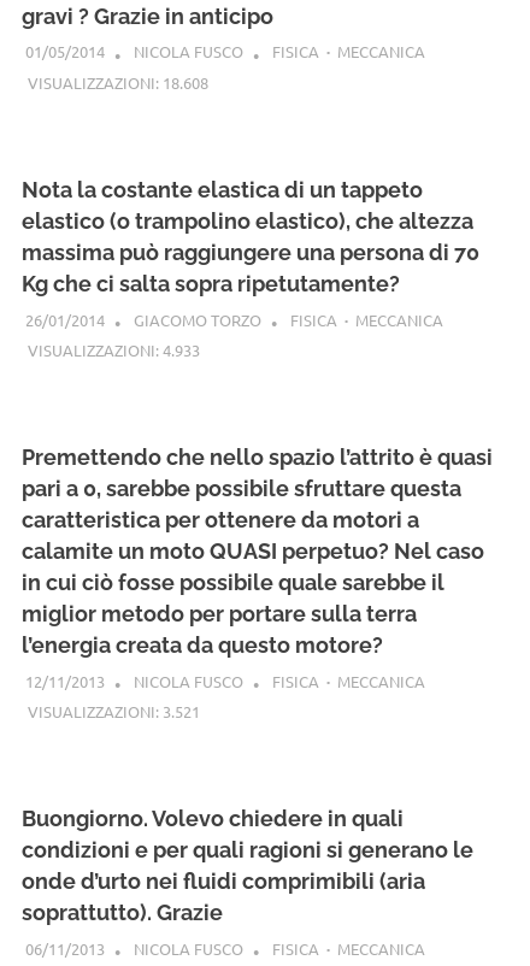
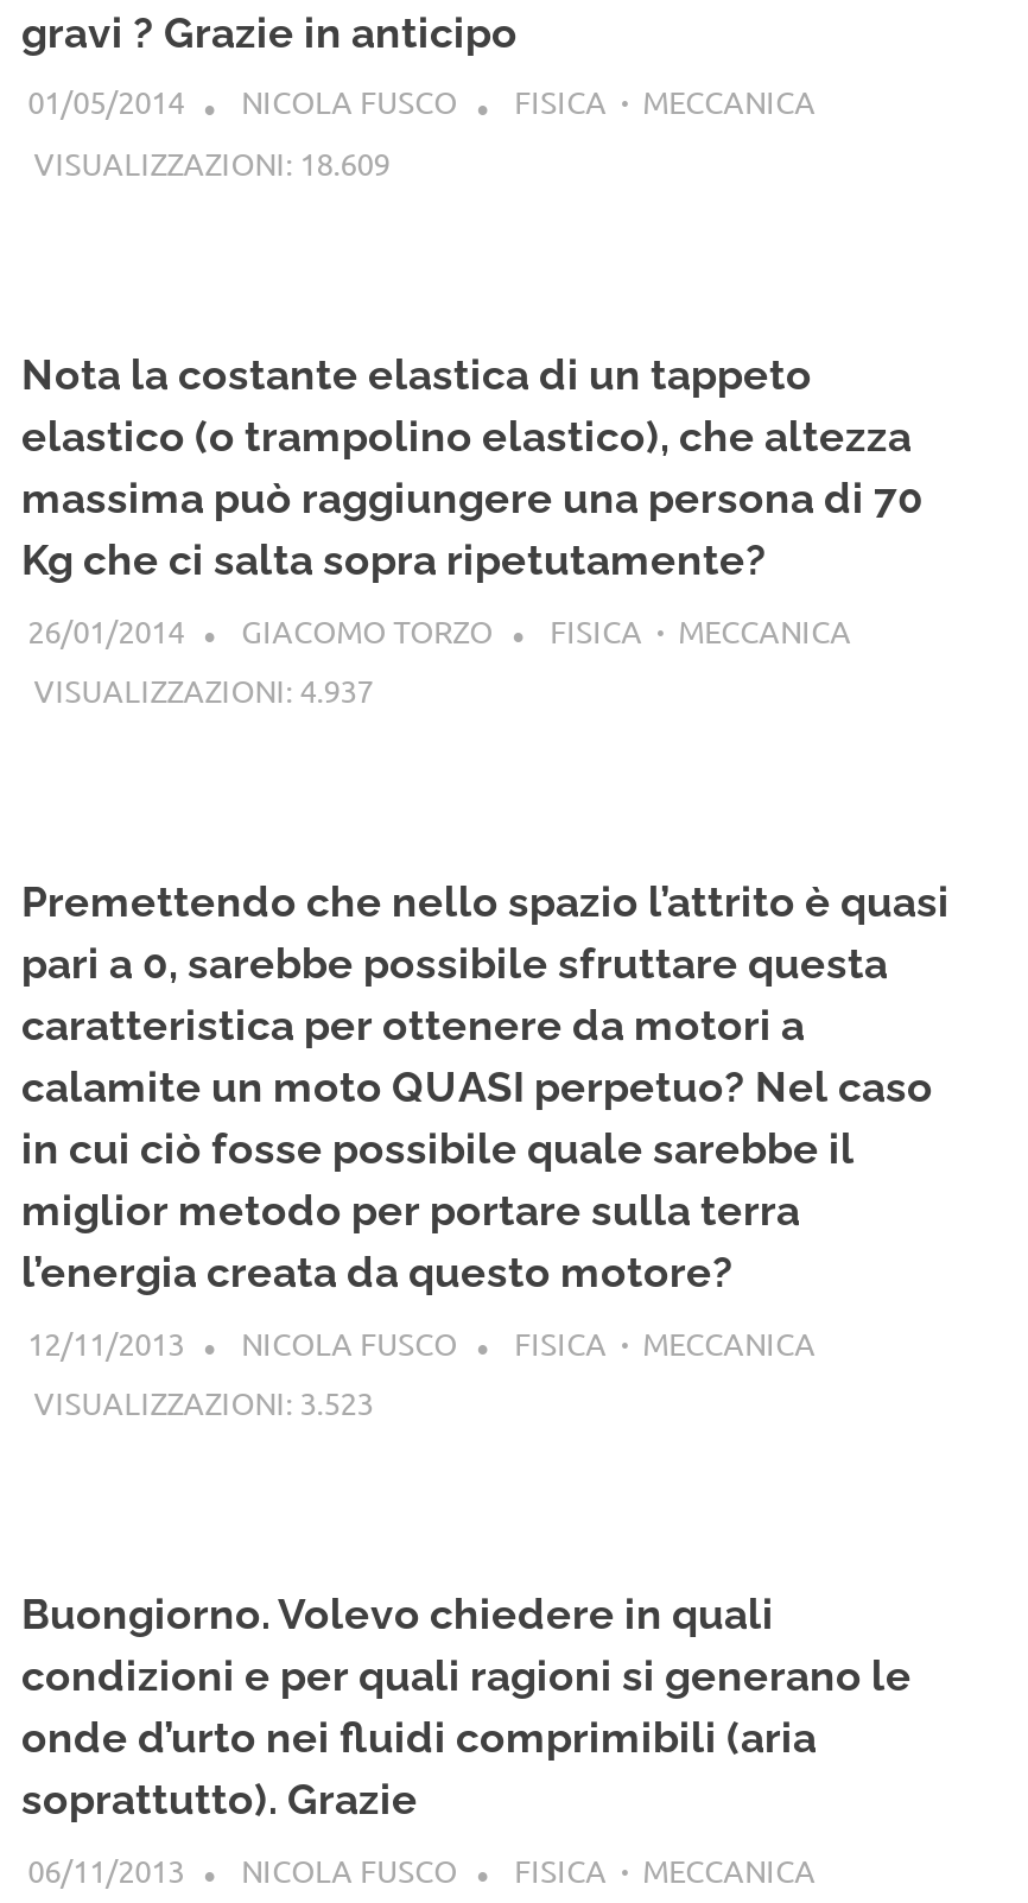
[28,72,209,93] VISUALIZZAZIONI: 18.608 -> [34,142,390,183] VISUALIZZAZIONI: 18.609
[28,340,200,360] VISUALIZZAZIONI: 4.933 -> [34,670,373,710] VISUALIZZAZIONI: 4.937
[28,701,200,722] VISUALIZZAZIONI: 3.521 -> [34,1382,373,1423] VISUALIZZAZIONI: 3.523

